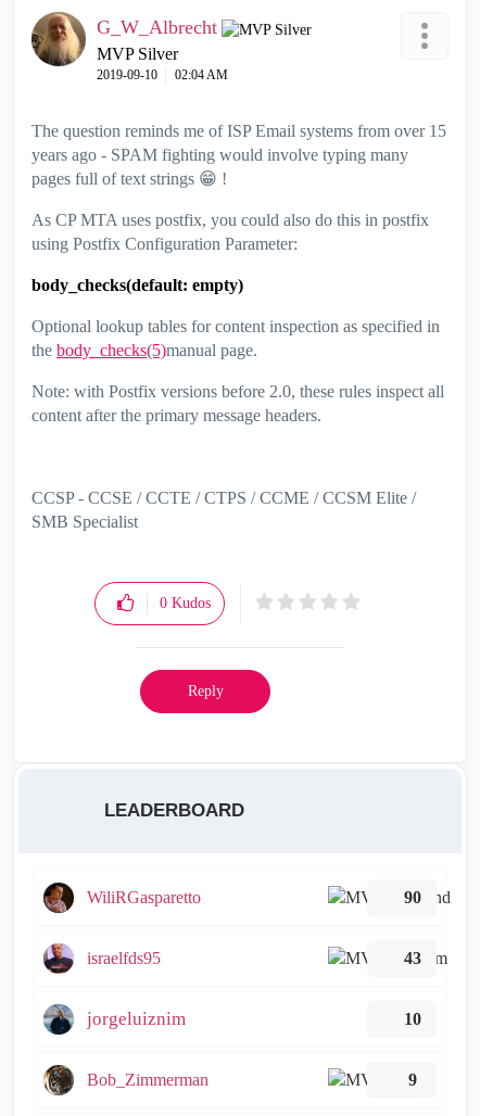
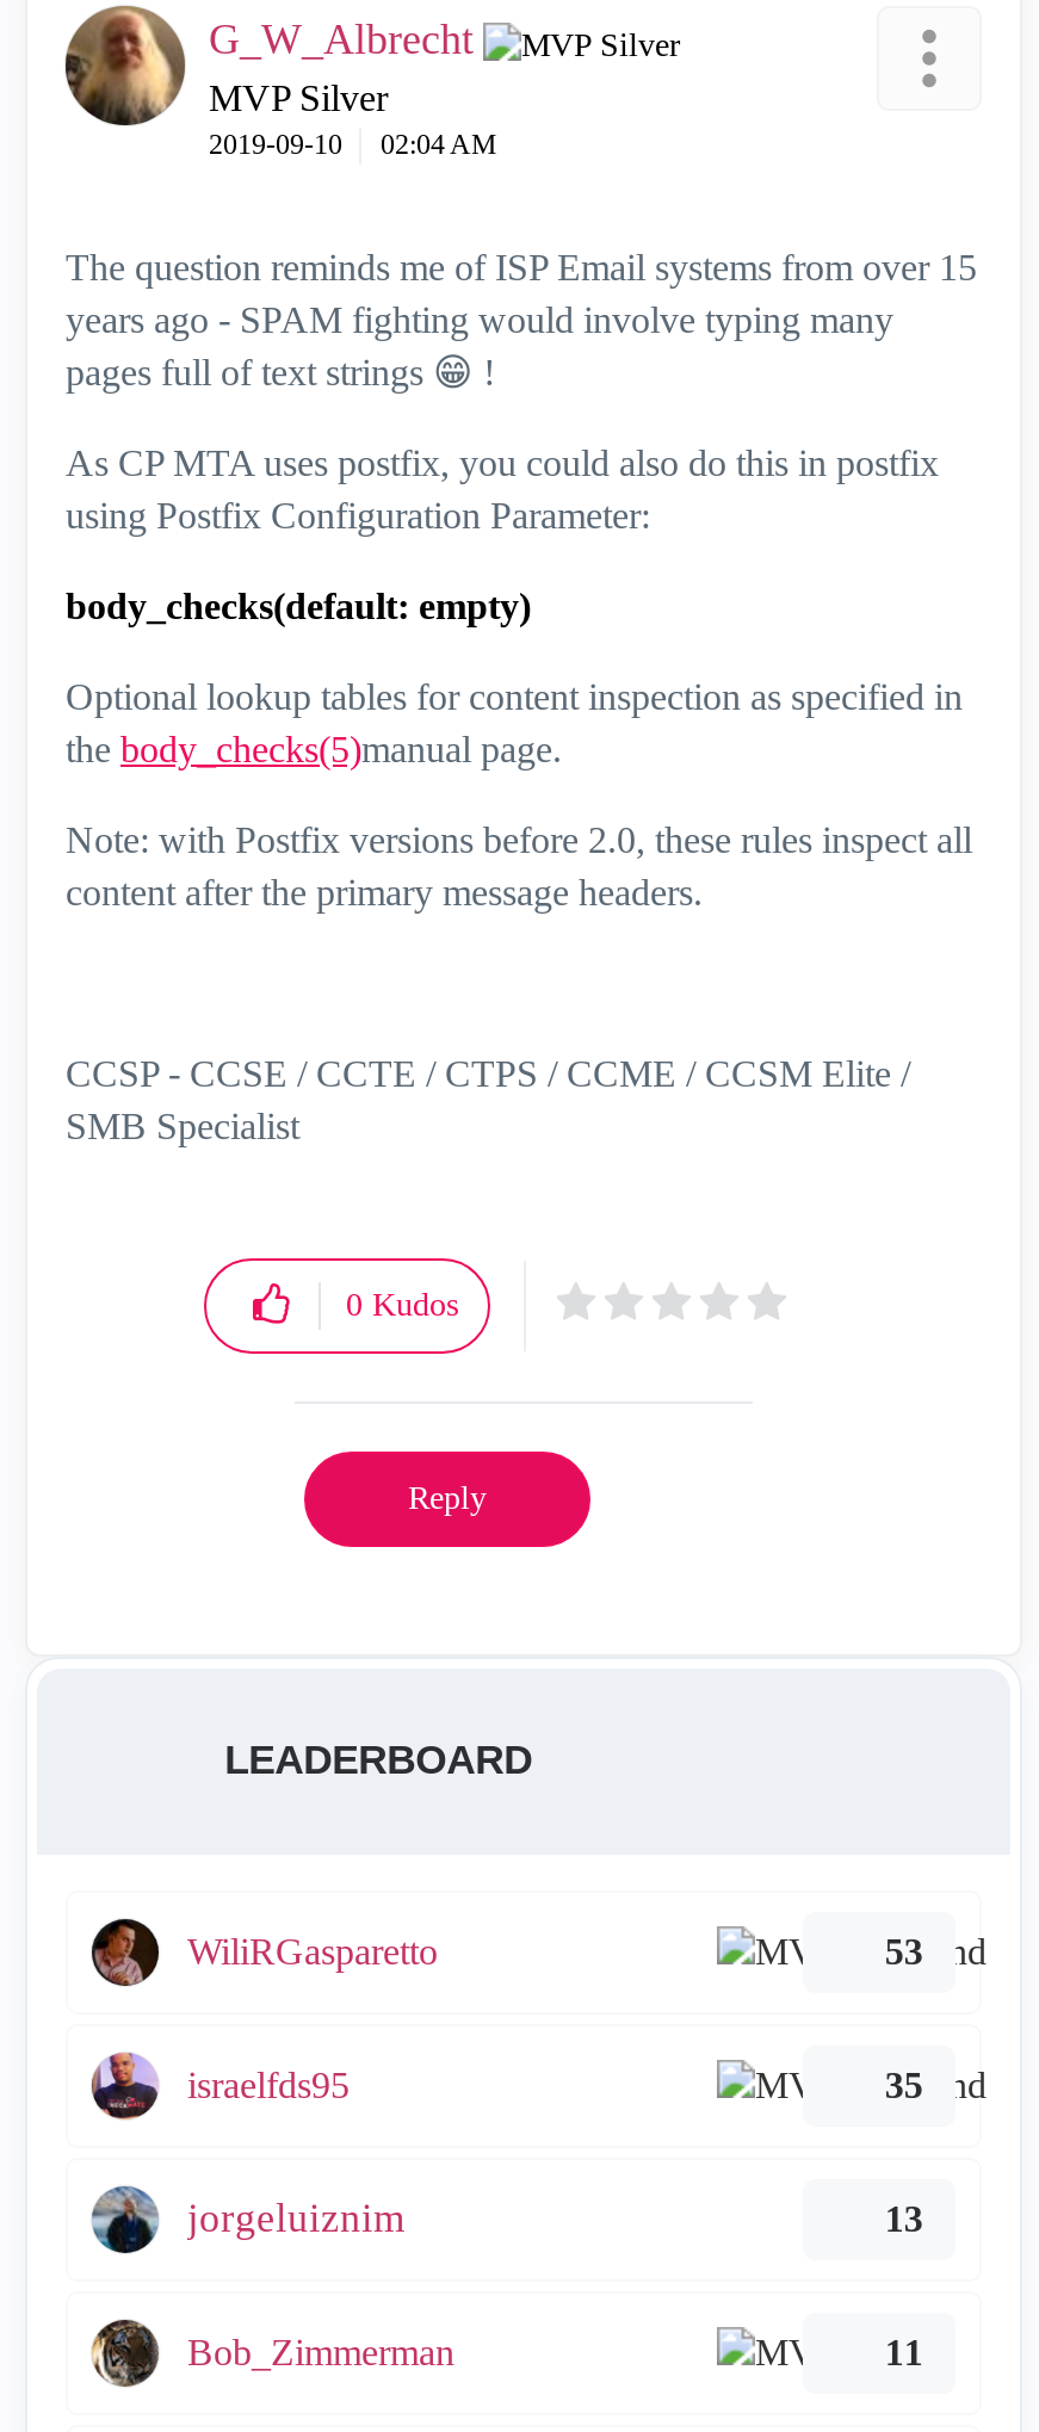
[400,888,422,906] 90 -> [875,1931,923,1972] 53
[400,949,422,967] 43 -> [875,2065,923,2105] 35
[400,1010,422,1028] 10 -> [875,2198,923,2239] 13
[404,1070,417,1089] 9 -> [875,2332,923,2372] 11

